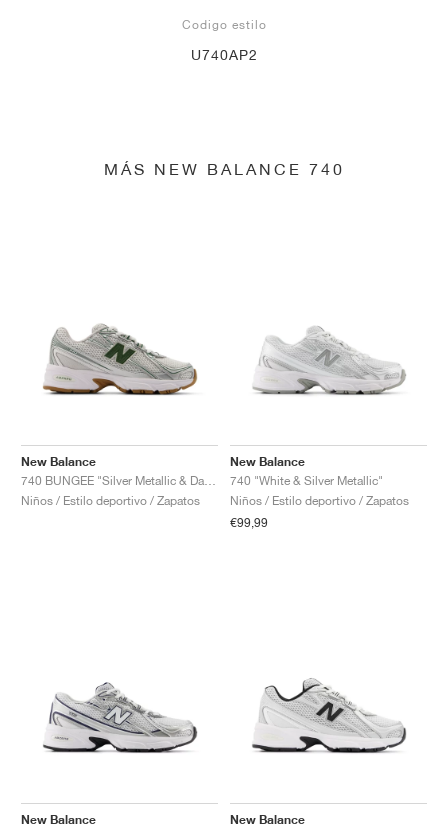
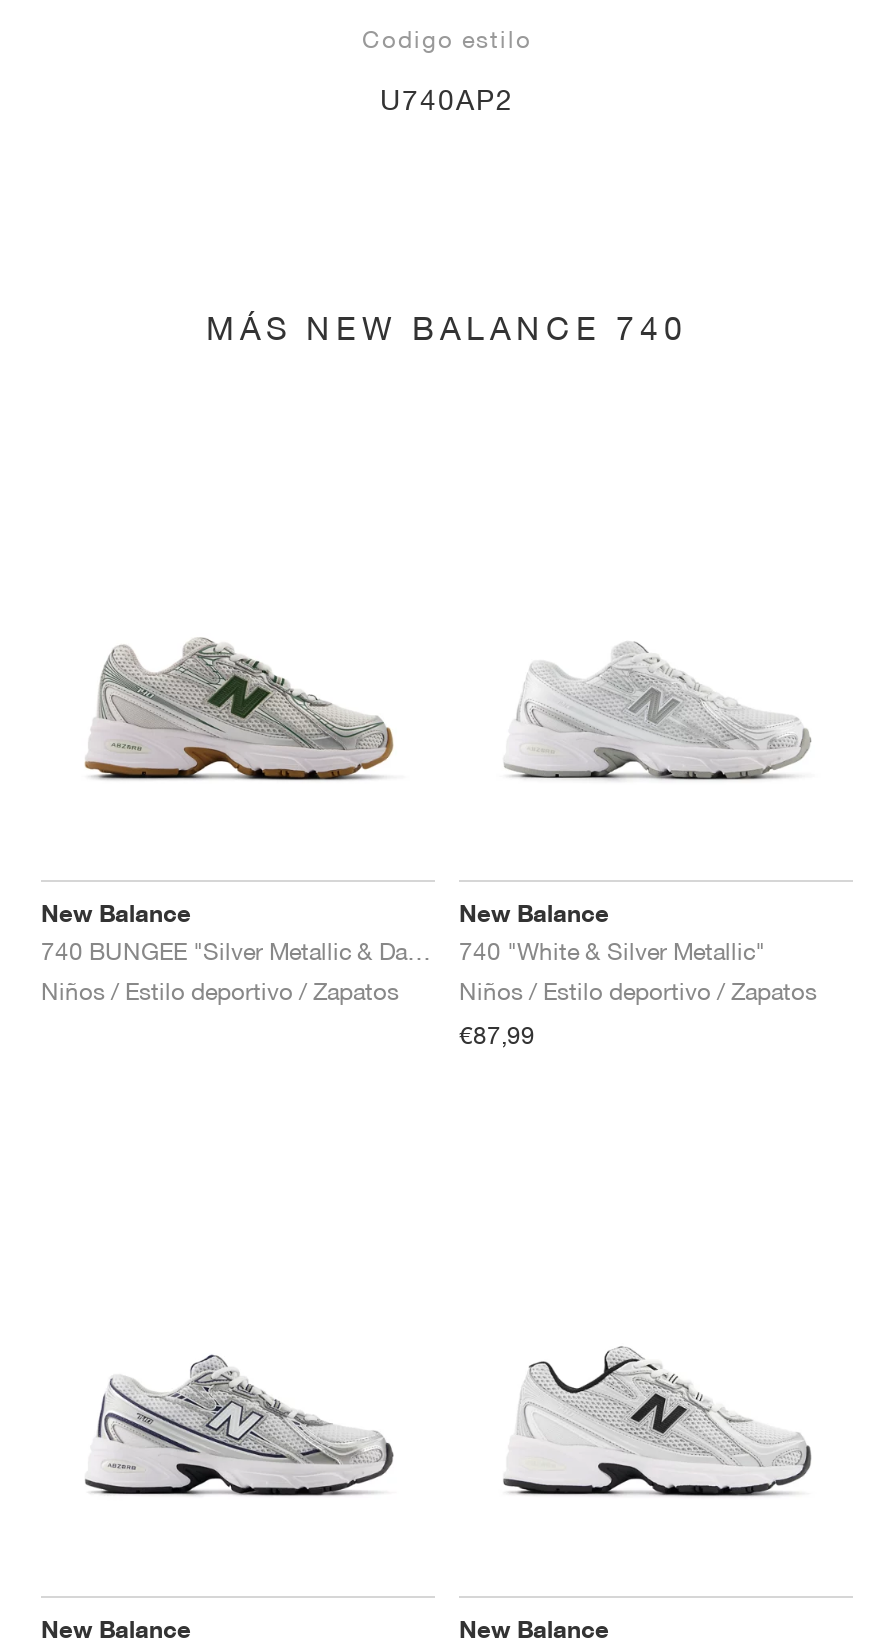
[230,515,268,530] €99,99 -> [459,1019,535,1049] €87,99

